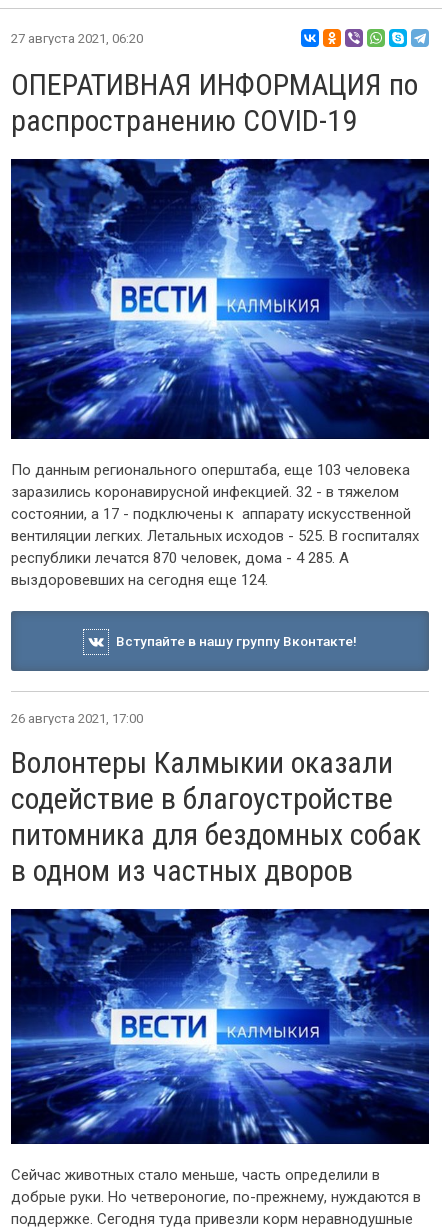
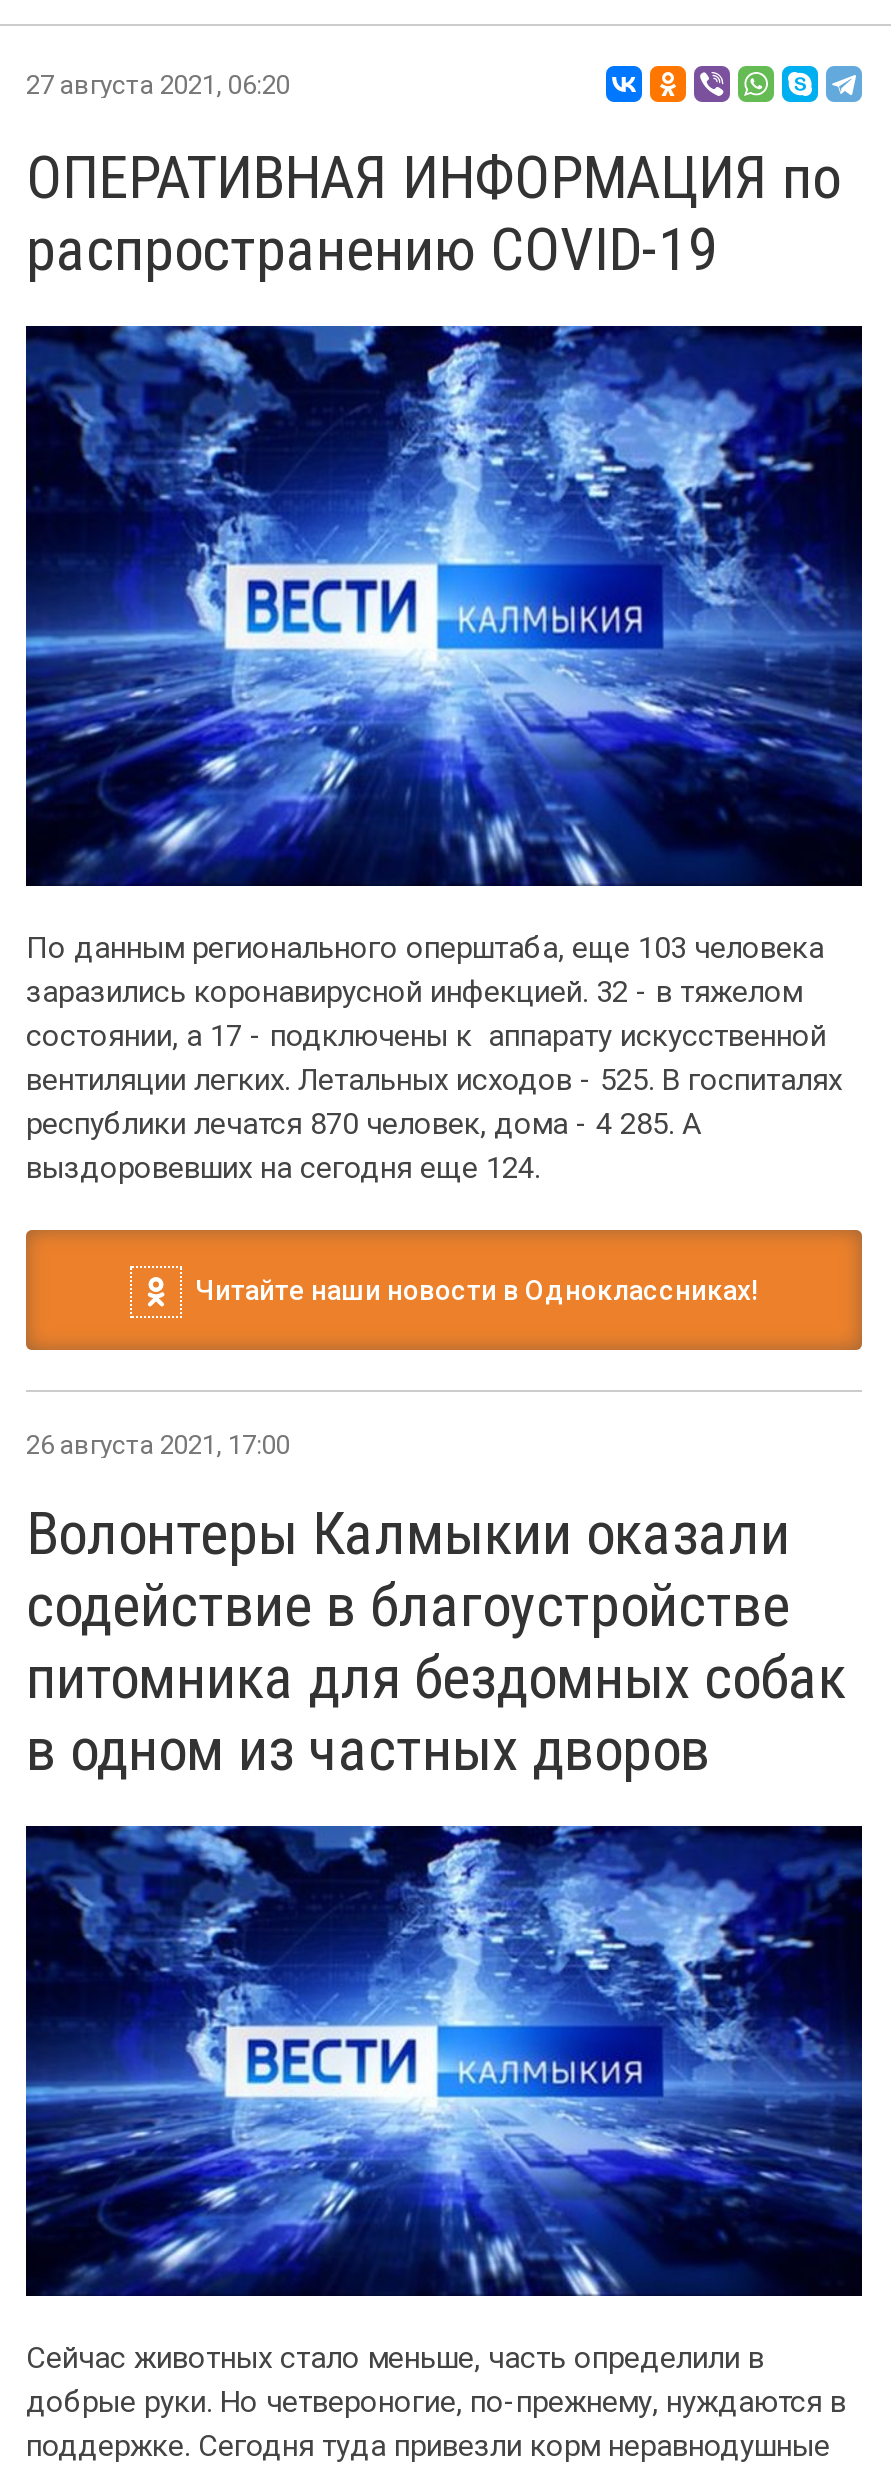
[10,610,430,672] [image] | Вступайте в нашу группу Вконтакте! -> [24,1228,864,1352] [image] | Читайте наши новости в Одноклассниках!

